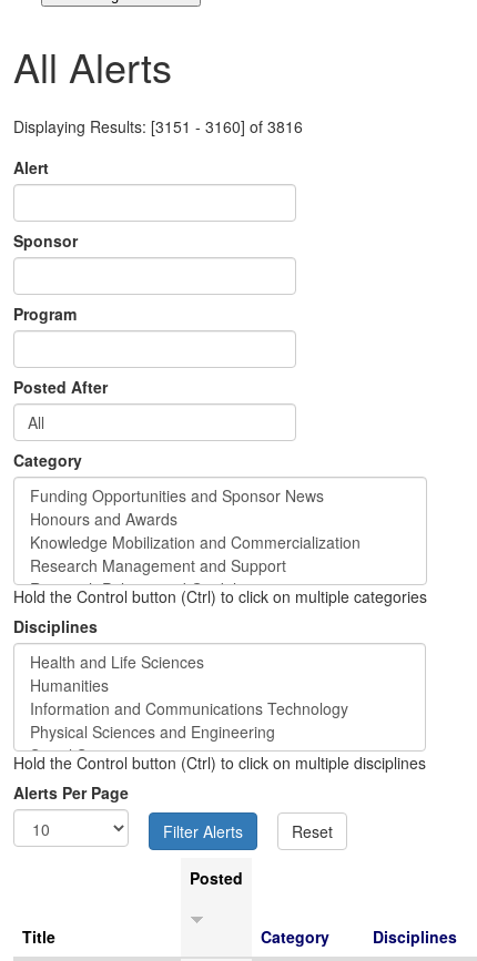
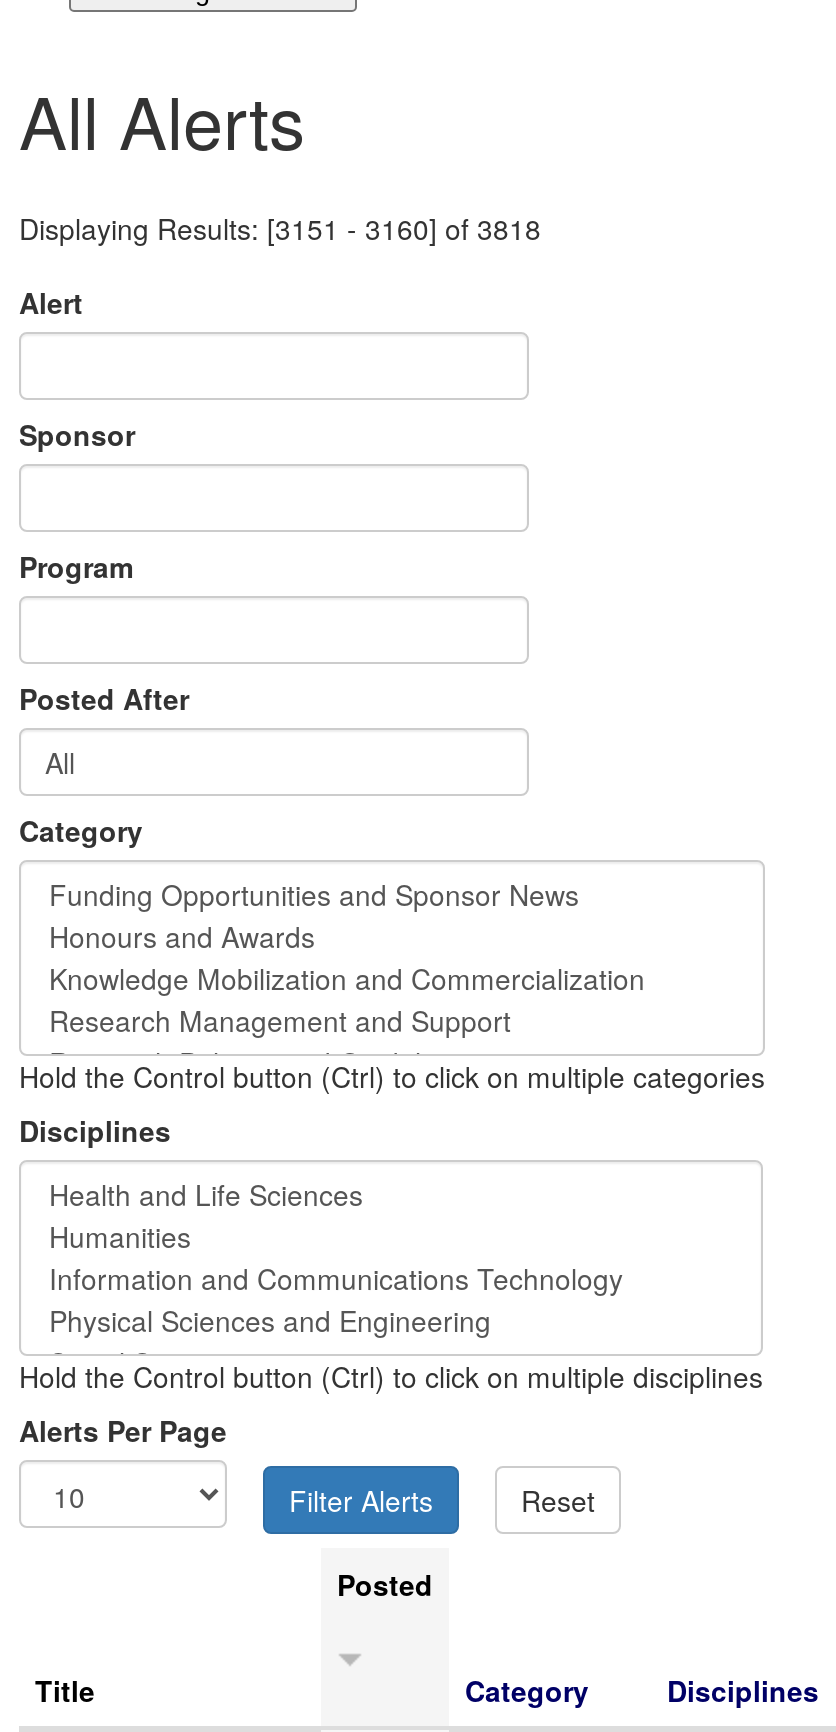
[13,115,303,137] Displaying Results: [3151 - 3160] of 3816 -> [19,208,541,248] Displaying Results: [3151 - 3160] of 3818

